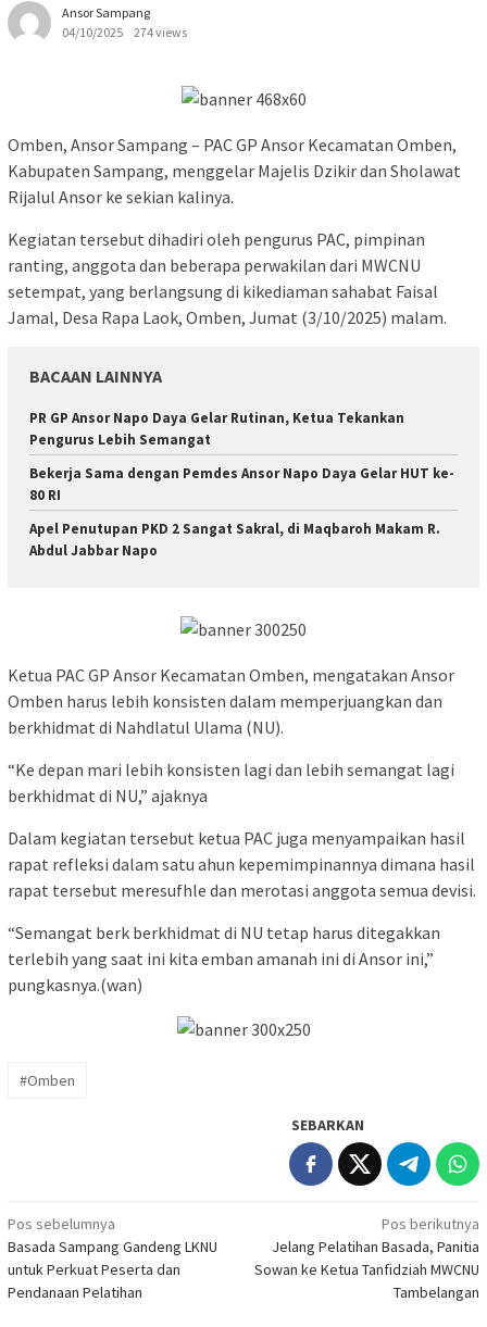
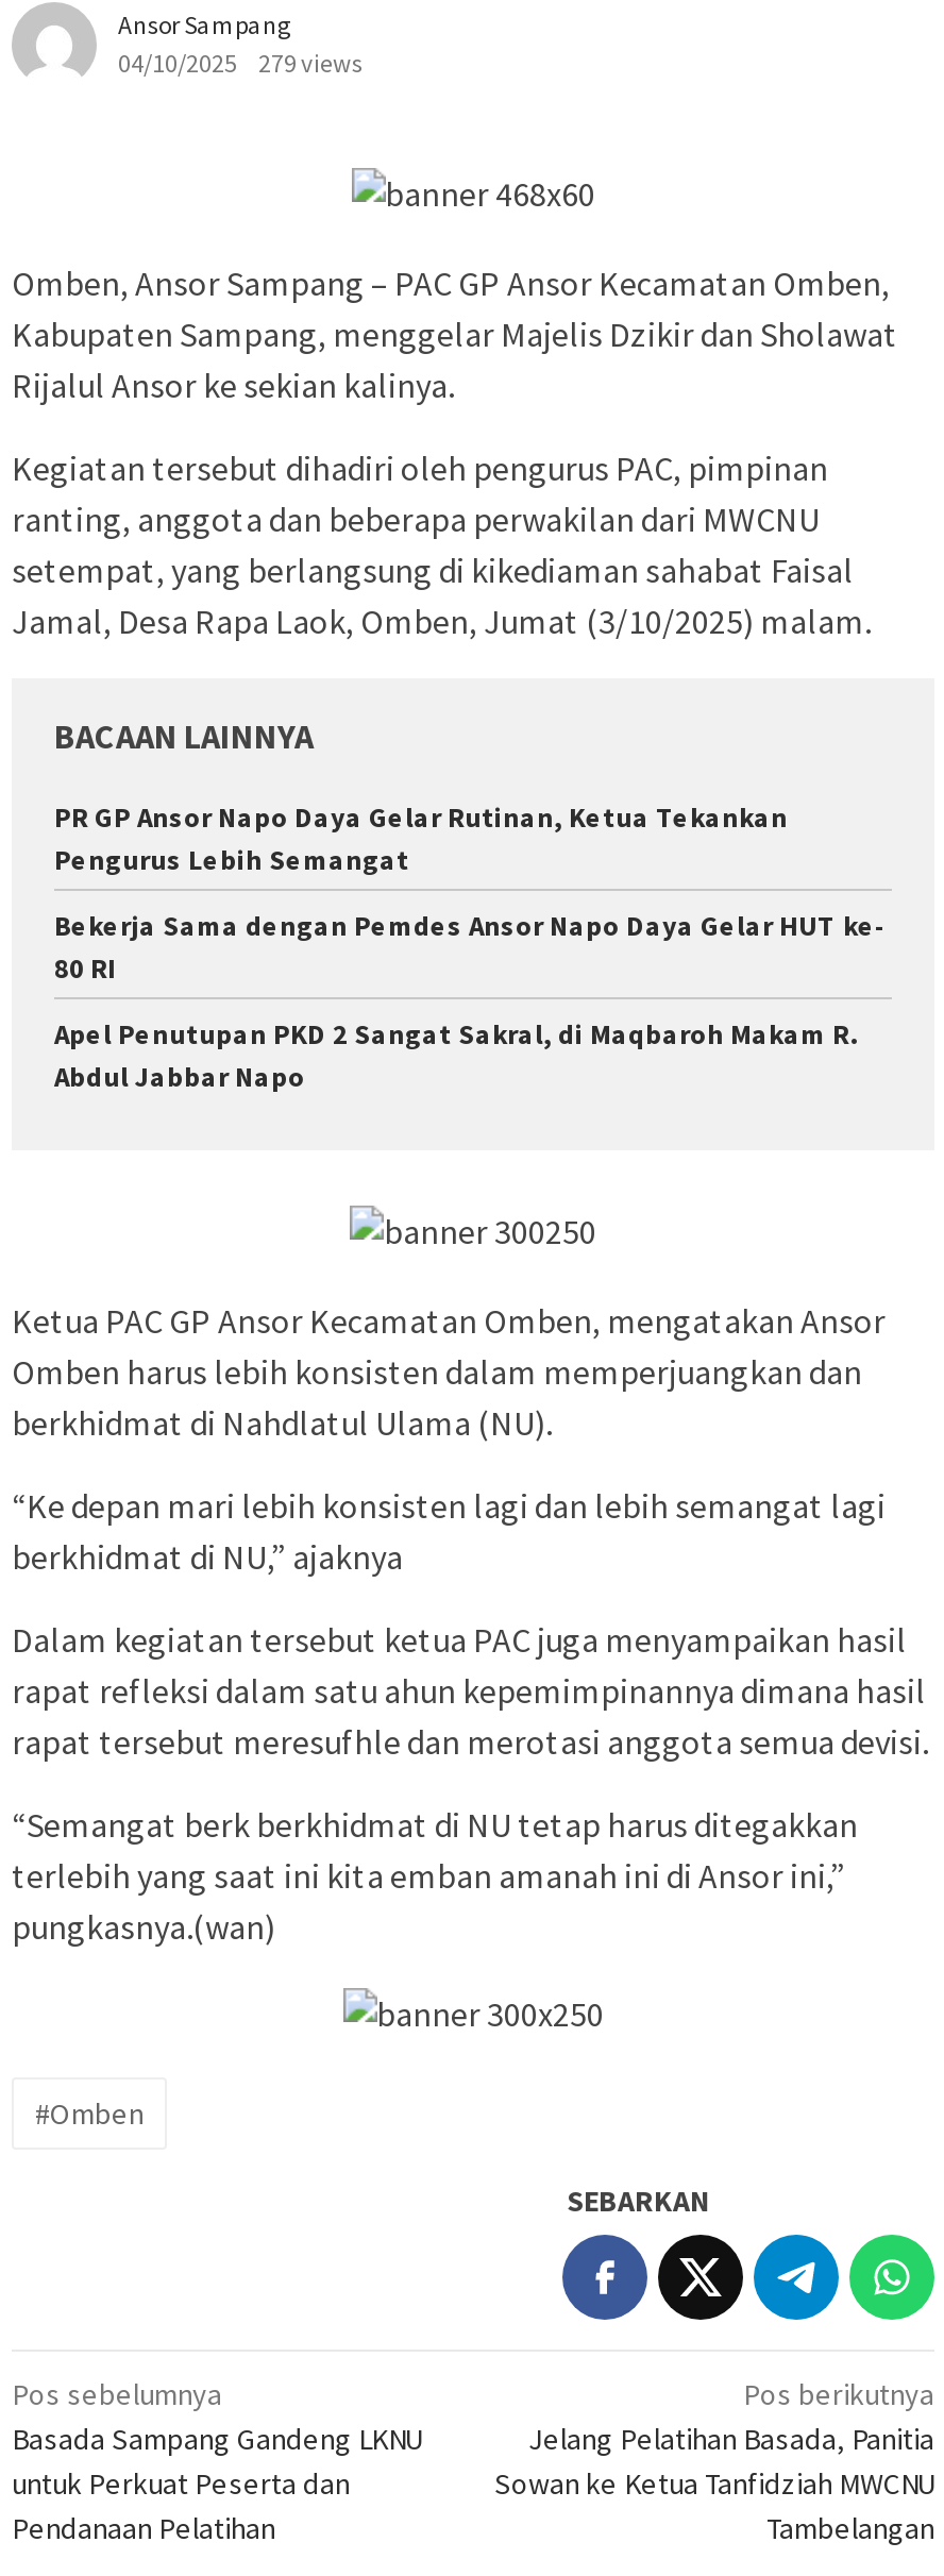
[62,24,187,41] 04/10/2025 274 views -> [118,48,363,80] 04/10/2025 279 views

